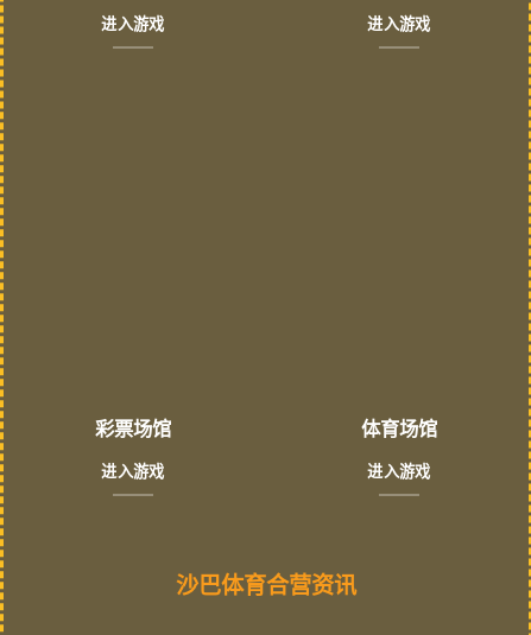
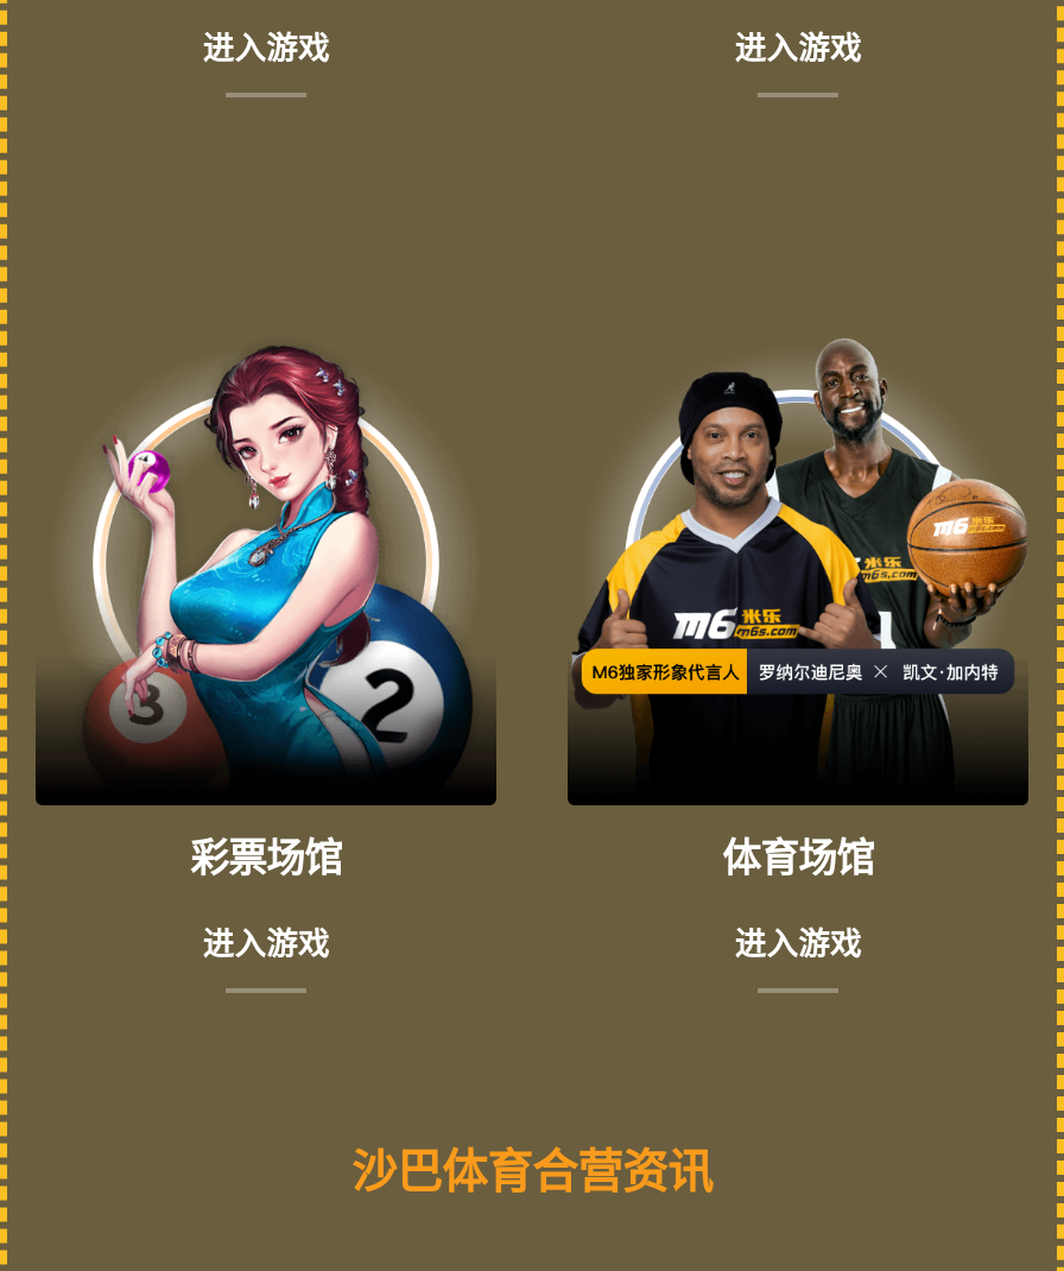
none -> [33,344,499,808] [image]
none -> [565,337,1031,808] [image]

